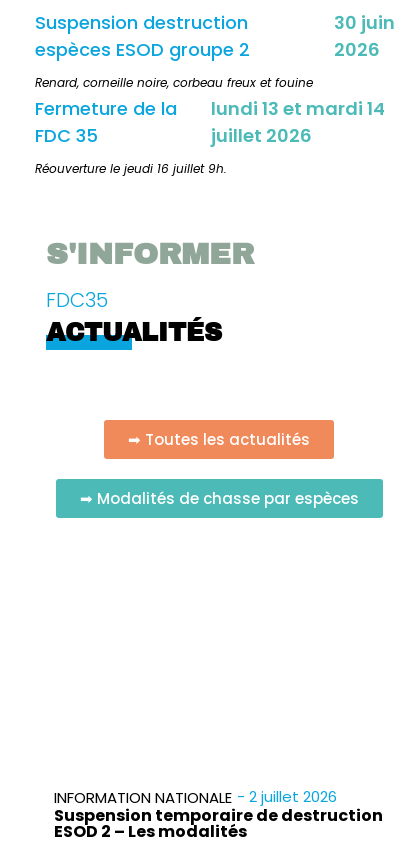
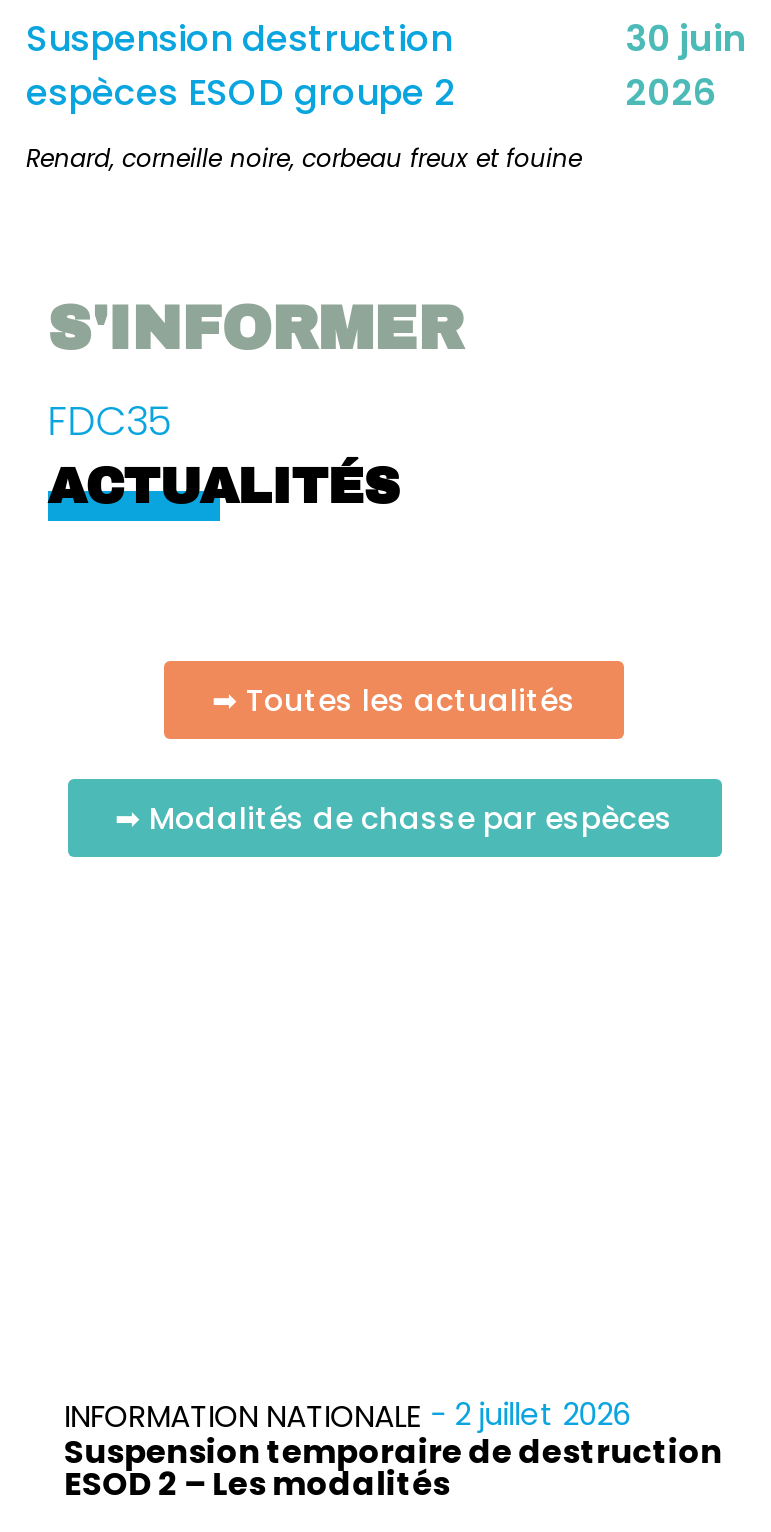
[35,96,177,148] Fermeture de la | FDC 35 -> none
[35,96,385,177] lundi 13 et mardi 14 | juillet 2026 | Réouverture le jeudi 16 juillet 9h. -> none

